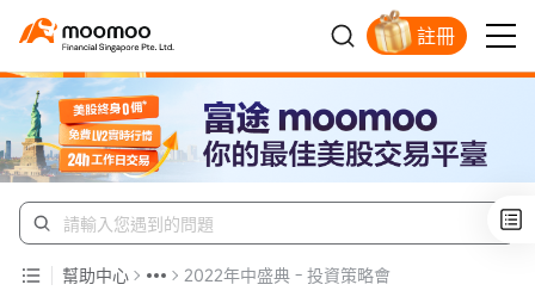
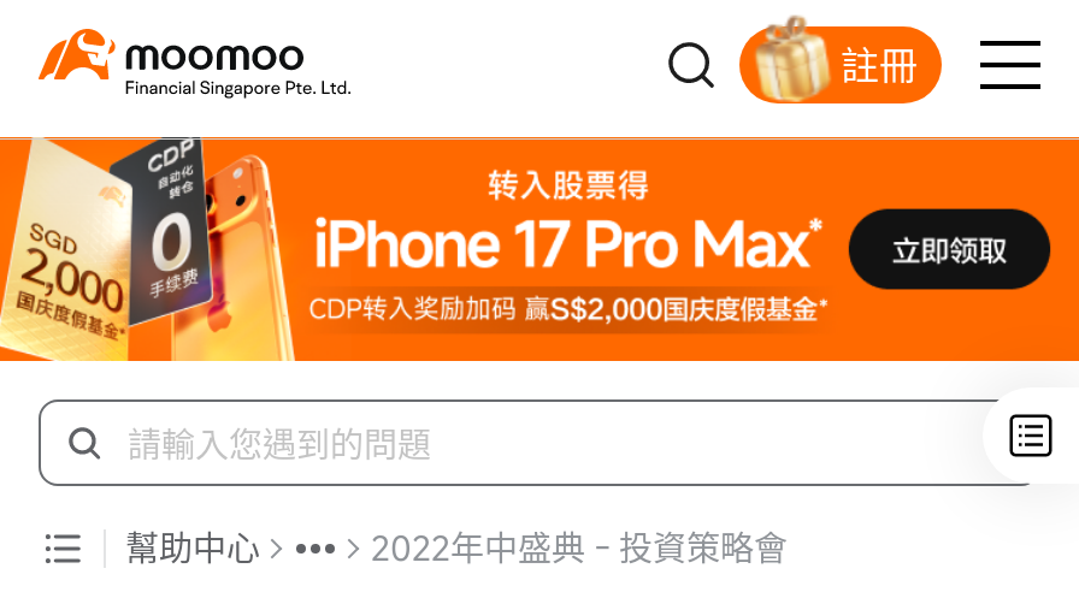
[4,70,531,182] [image] -> [7,135,1072,363] [image]

